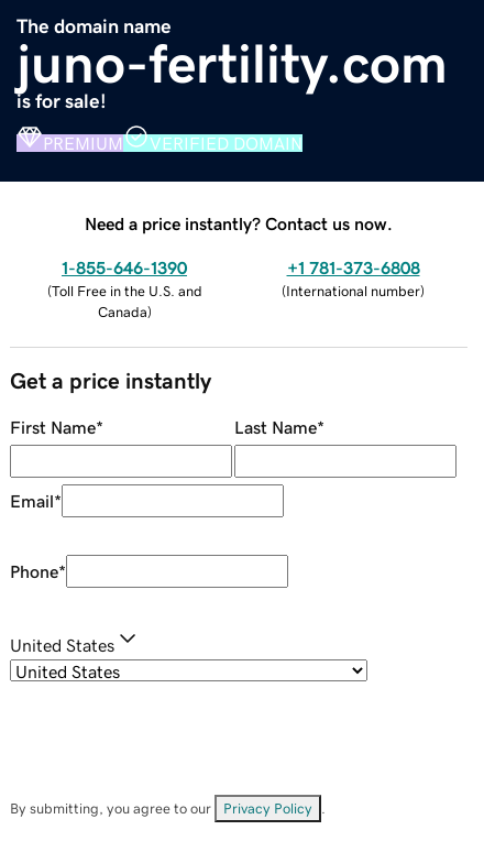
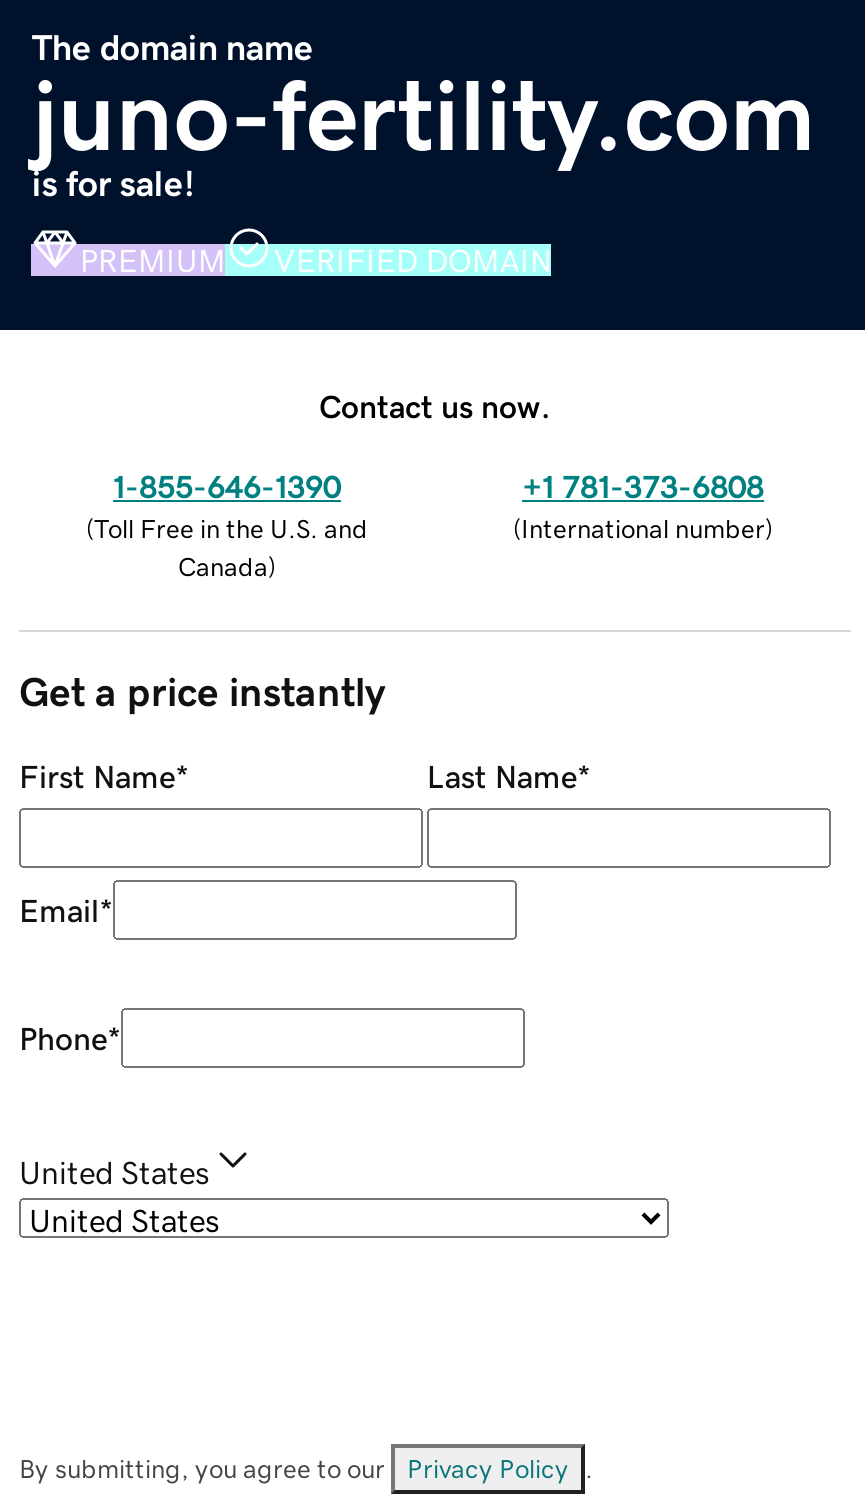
[85,214,393,232] Need a price instantly? Contact us now. -> [319,389,551,421] Contact us now.

